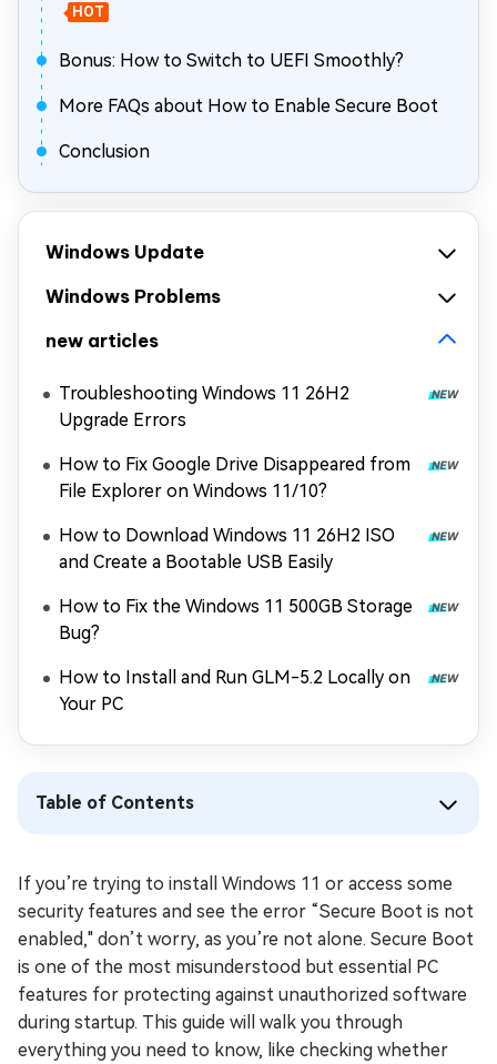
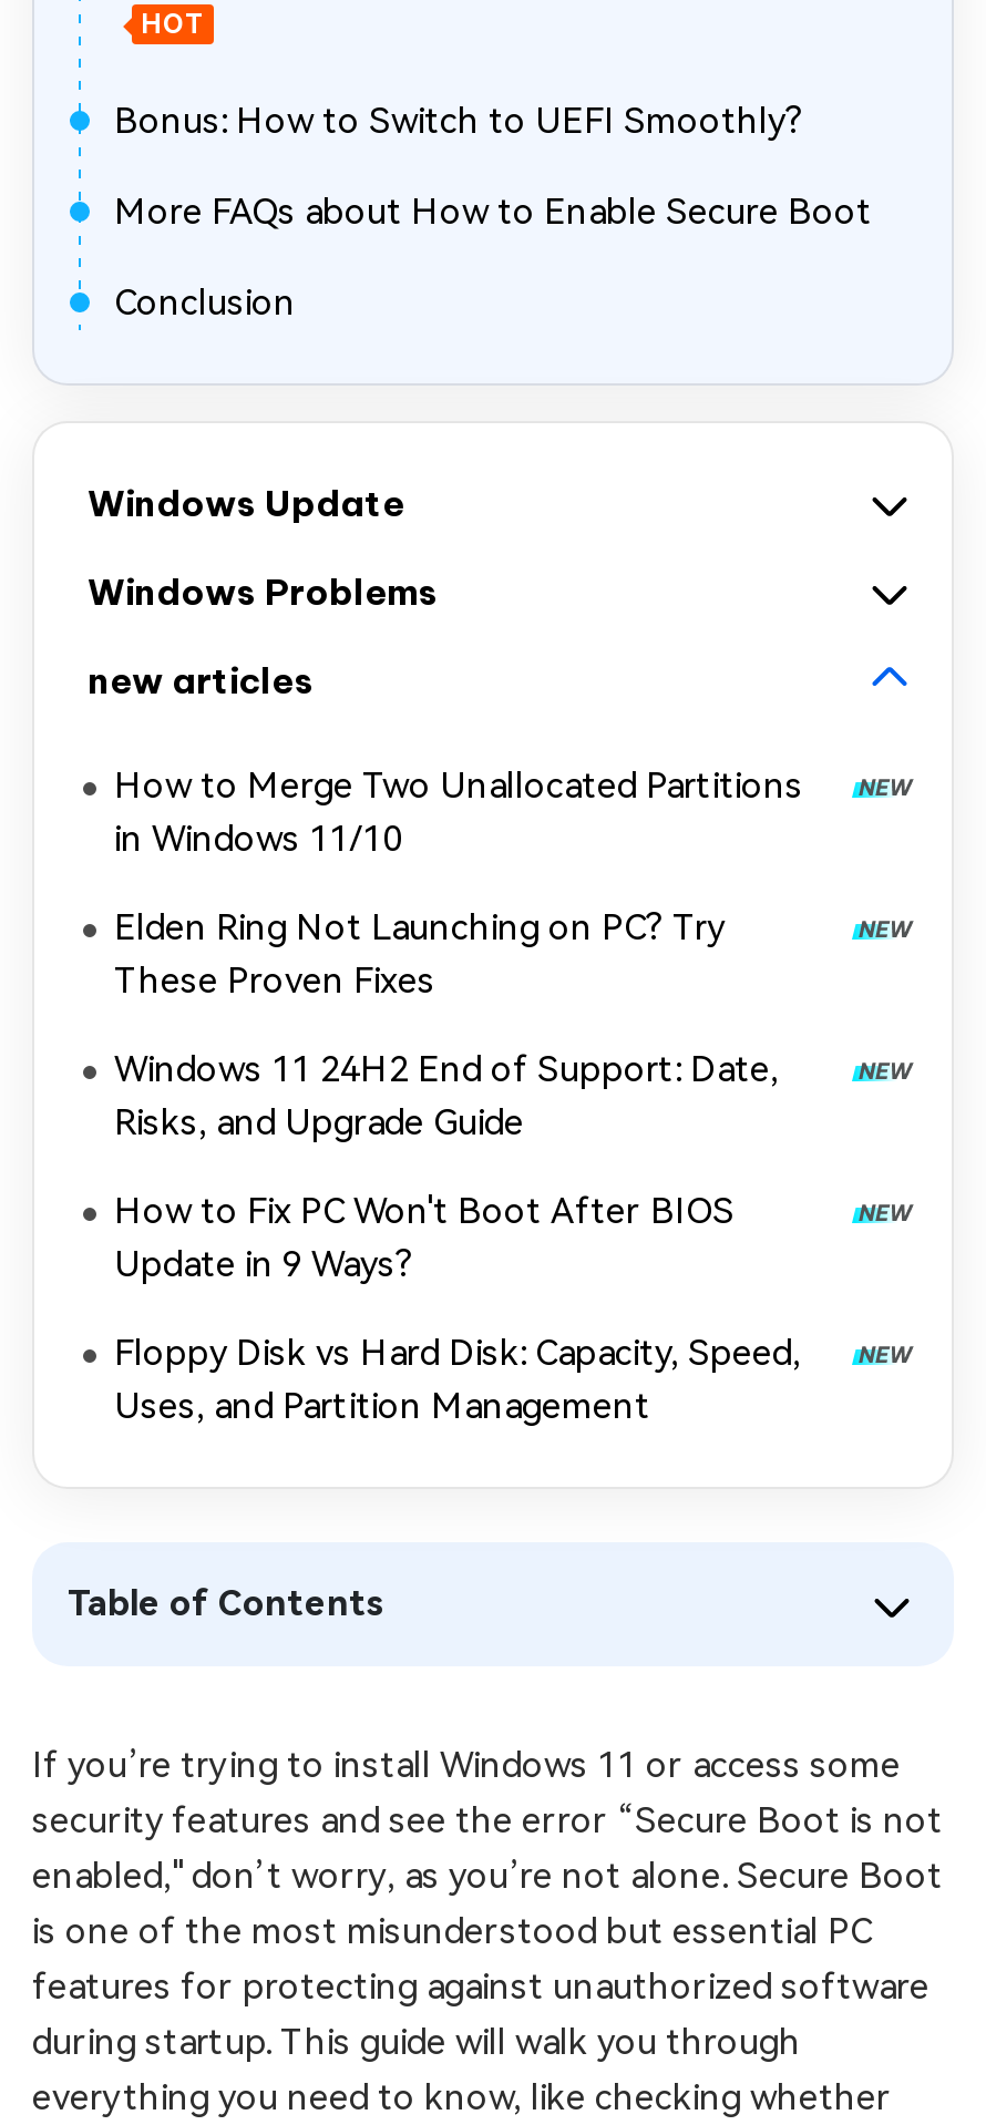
[59,383,349,430] Troubleshooting Windows 11 26H2 | Upgrade Errors -> [114,764,803,860] How to Merge Two Unallocated Partitions | in Windows 11/10
[59,454,410,501] How to Fix Google Drive Disappeared from | File Explorer on Windows 11/10? -> [114,906,728,1002] Elden Ring Not Launching on PC? Try | These Proven Fixes
[59,525,395,572] How to Download Windows 11 26H2 ISO | and Create a Bootable USB Easily -> [114,1048,779,1143] Windows 11 24H2 End of Support: Date, | Risks, and Upgrade Guide
[59,596,413,644] How to Fix the Windows 11 500GB Storage | Bug? -> [114,1190,735,1285] How to Fix PC Won't Boot After BIOS | Update in 9 Ways?
[59,667,410,715] How to Install and Run GLM-5.2 Locally on | Your PC -> [114,1332,801,1427] Floppy Disk vs Hard Disk: Capacity, Speed, | Uses, and Partition Management

